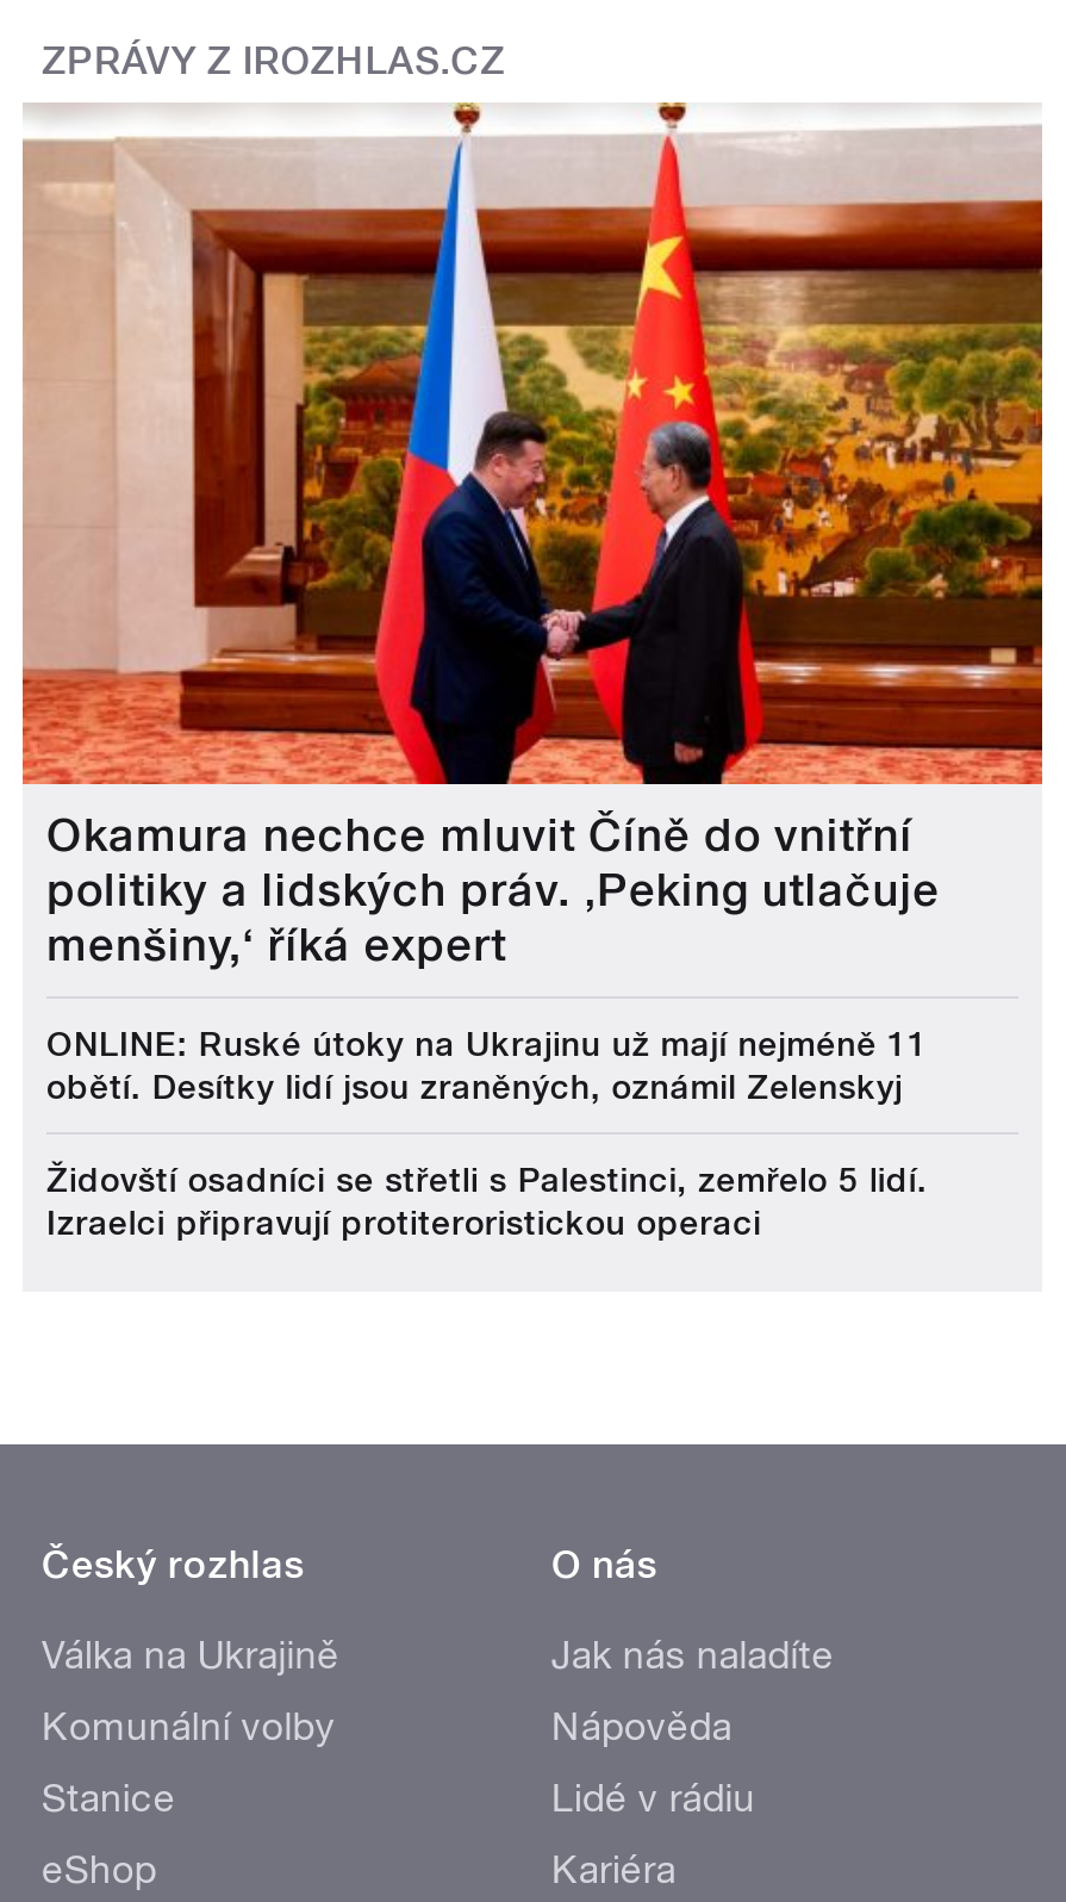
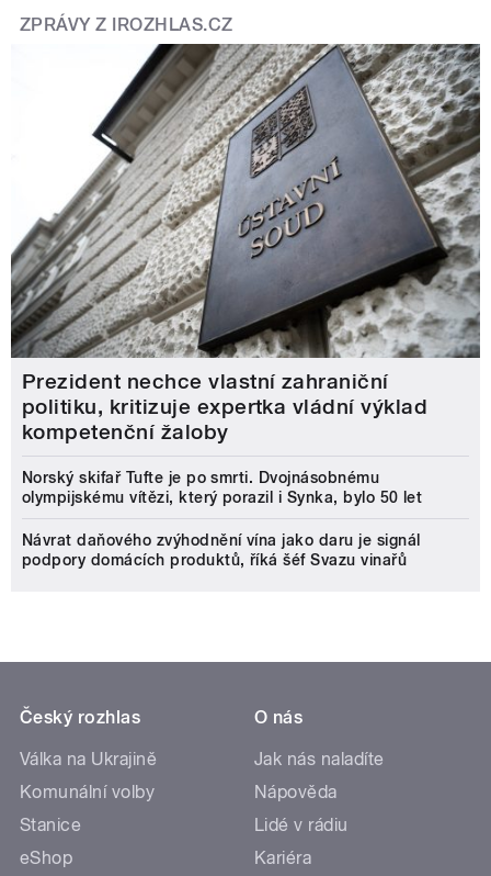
[20,100,1045,972] [image] | Okamura nechce mluvit Číně do vnitřní | politiky a lidských práv. ‚Peking utlačuje | menšiny,‘ říká expert -> [10,43,481,444] [image] | Prezident nechce vlastní zahraniční | politiku, kritizuje expertka vládní výklad | kompetenční žaloby
[46,1024,928,1105] ONLINE: Ruské útoky na Ukrajinu už mají nejméně 11 | obětí. Desítky lidí jsou zraněných, oznámil Zelenskyj -> [22,469,422,506] Norský skifař Tufte je po smrti. Dvojnásobnému | olympijskému vítězi, který porazil i Synka, bylo 50 let
[46,1160,927,1241] Židovští osadníci se střetli s Palestinci, zemřelo 5 lidí. | Izraelci připravují protiteroristickou operaci -> [22,531,420,568] Návrat daňového zvýhodnění vína jako daru je signál | podpory domácích produktů, říká šéf Svazu vinařů

